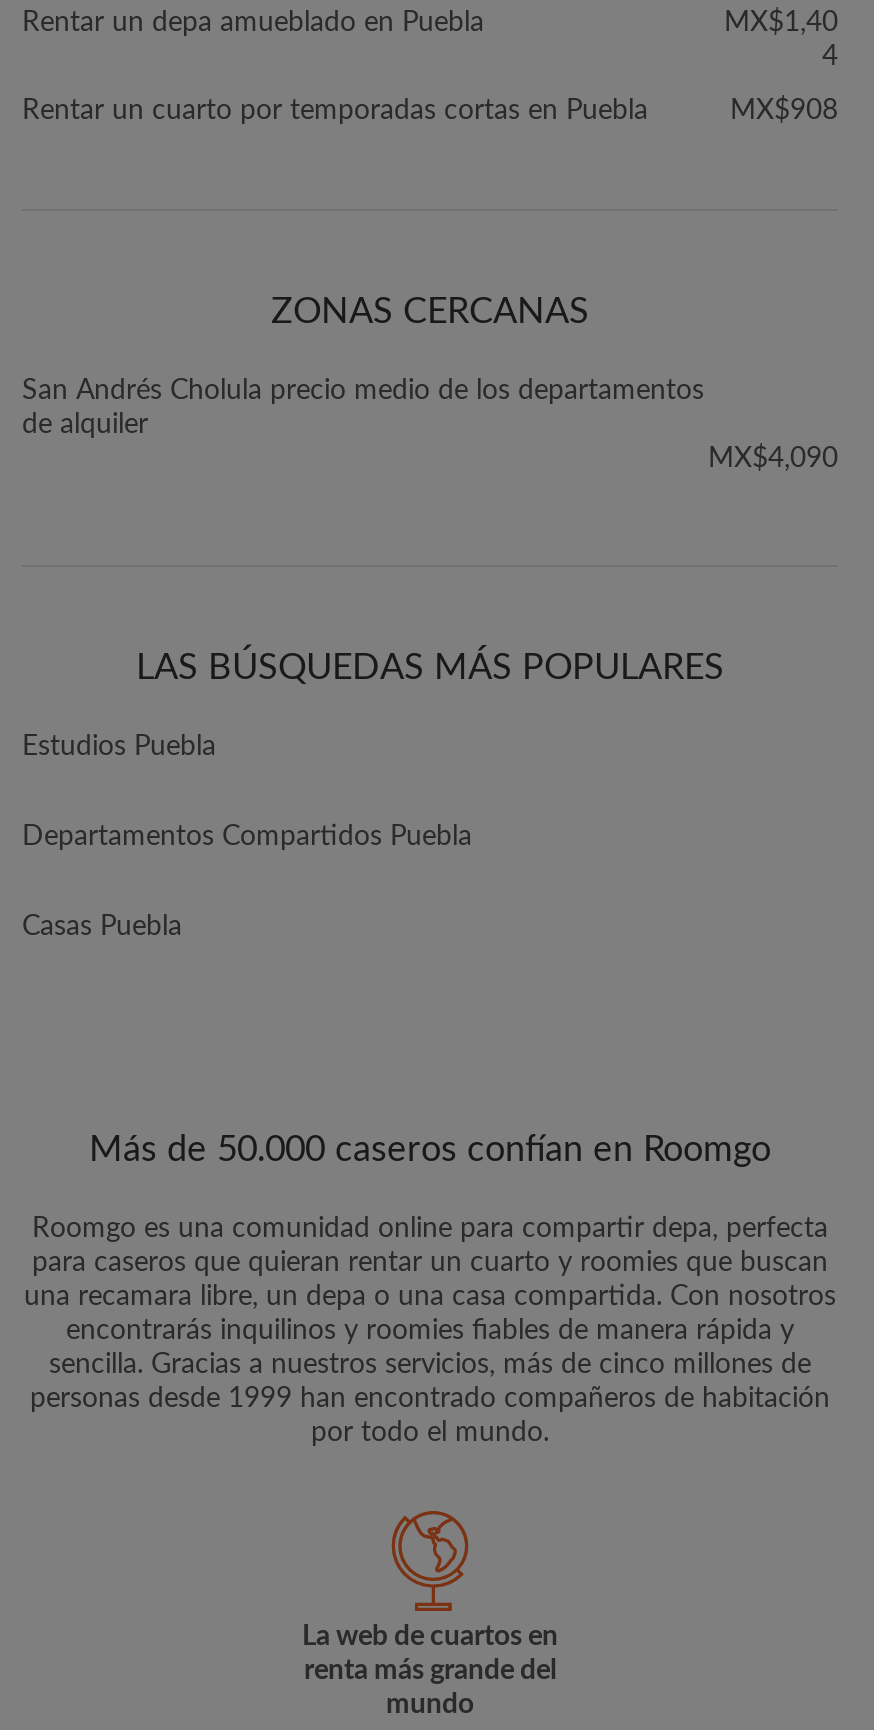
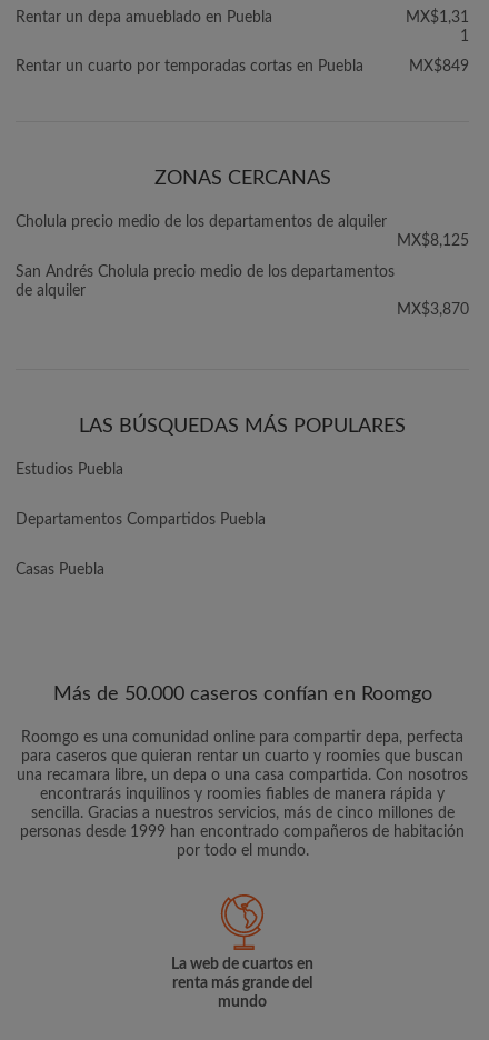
[724,9,838,71] MX$1,40 | 4 -> [406,10,469,44] MX$1,31 | 1
[730,97,838,125] MX$908 -> [409,59,469,74] MX$849
none -> [16,214,469,249] Cholula precio medio de los departamentos de alquiler | MX$8,125
[708,445,838,473] MX$4,090 -> [397,302,469,318] MX$3,870

